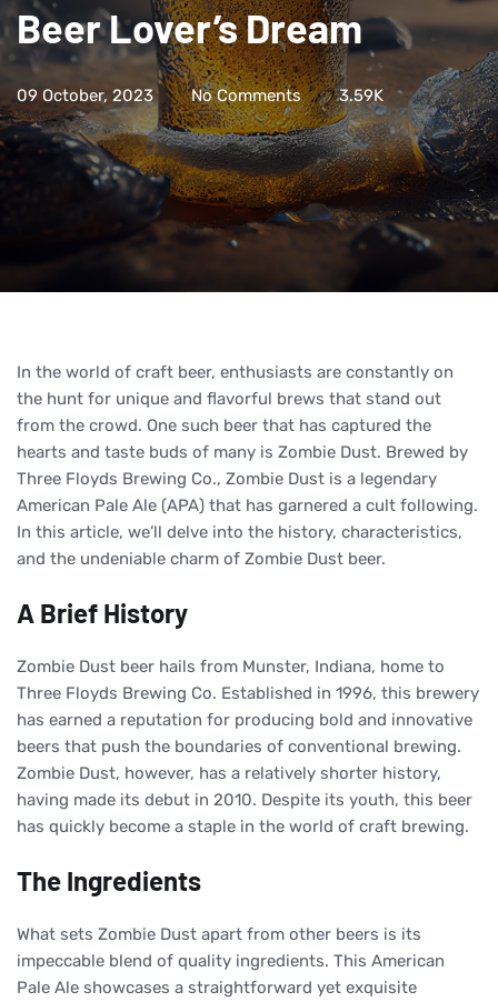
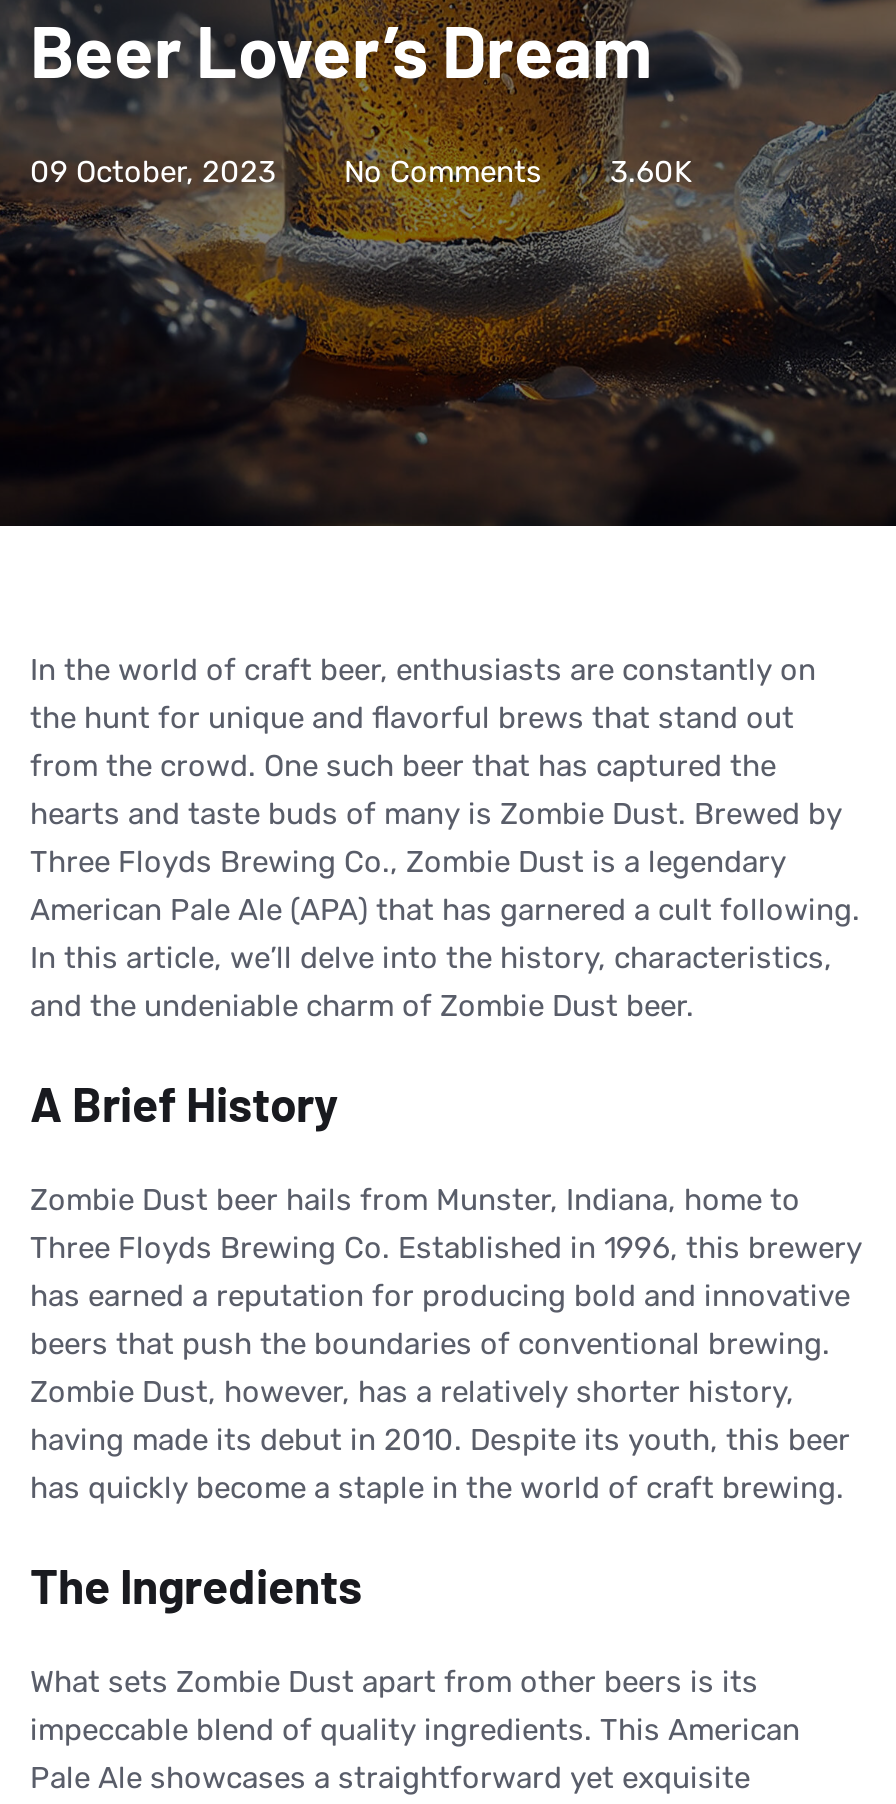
[17,85,384,105] 09 October, 2023 No Comments 3.59K -> [30,154,692,190] 09 October, 2023 No Comments 3.60K

